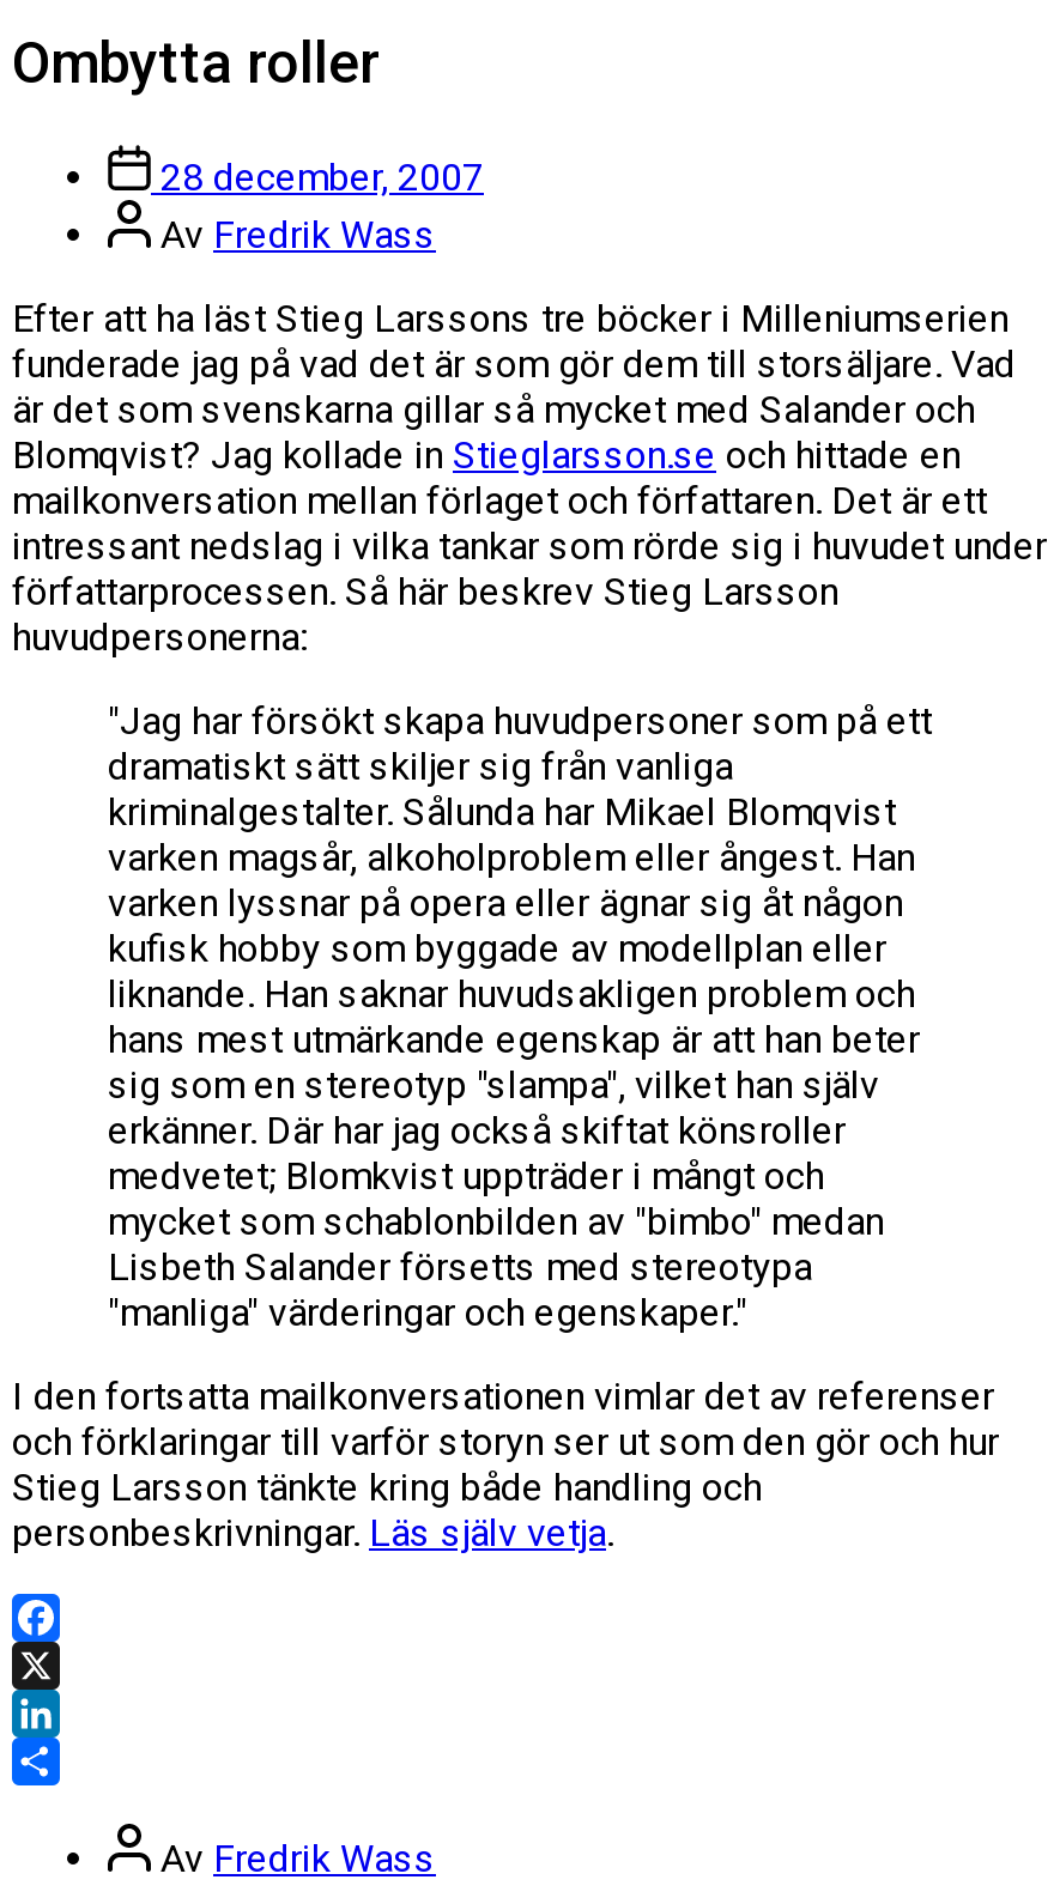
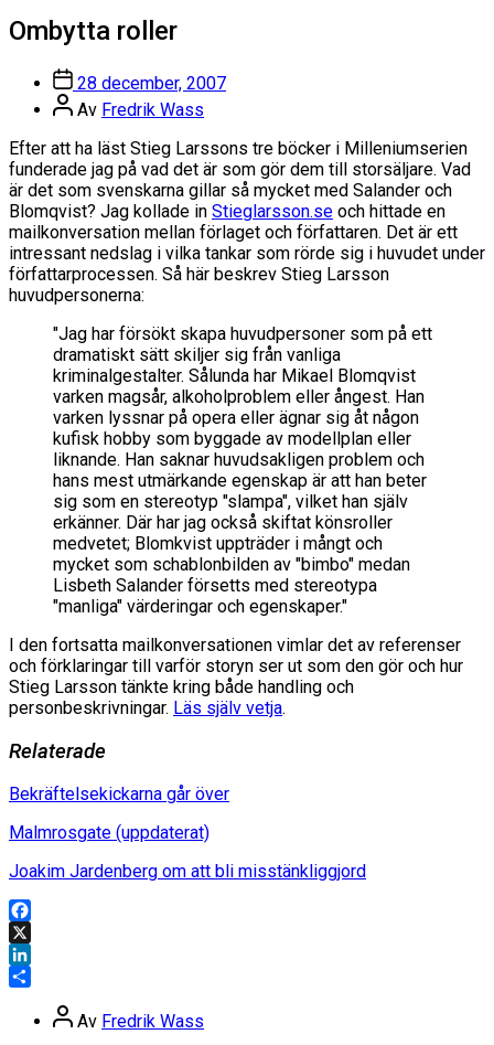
none -> [9,739,366,882] Relaterade | Bekräftelsekickarna går över | Malmrosgate (uppdaterat) | Joakim Jardenberg om att bli misstänkliggjord

